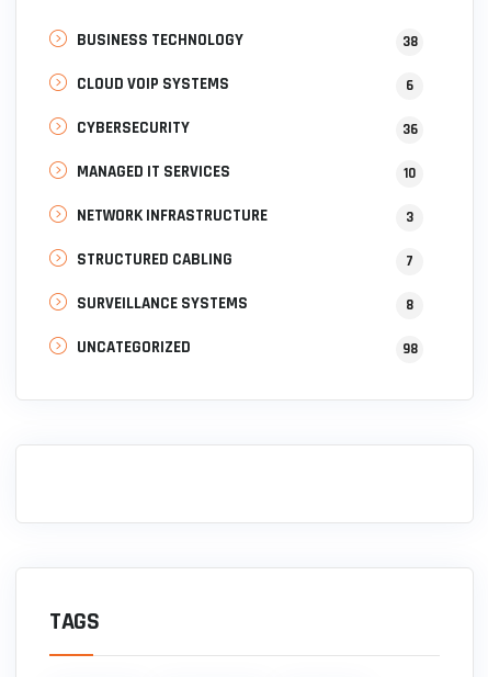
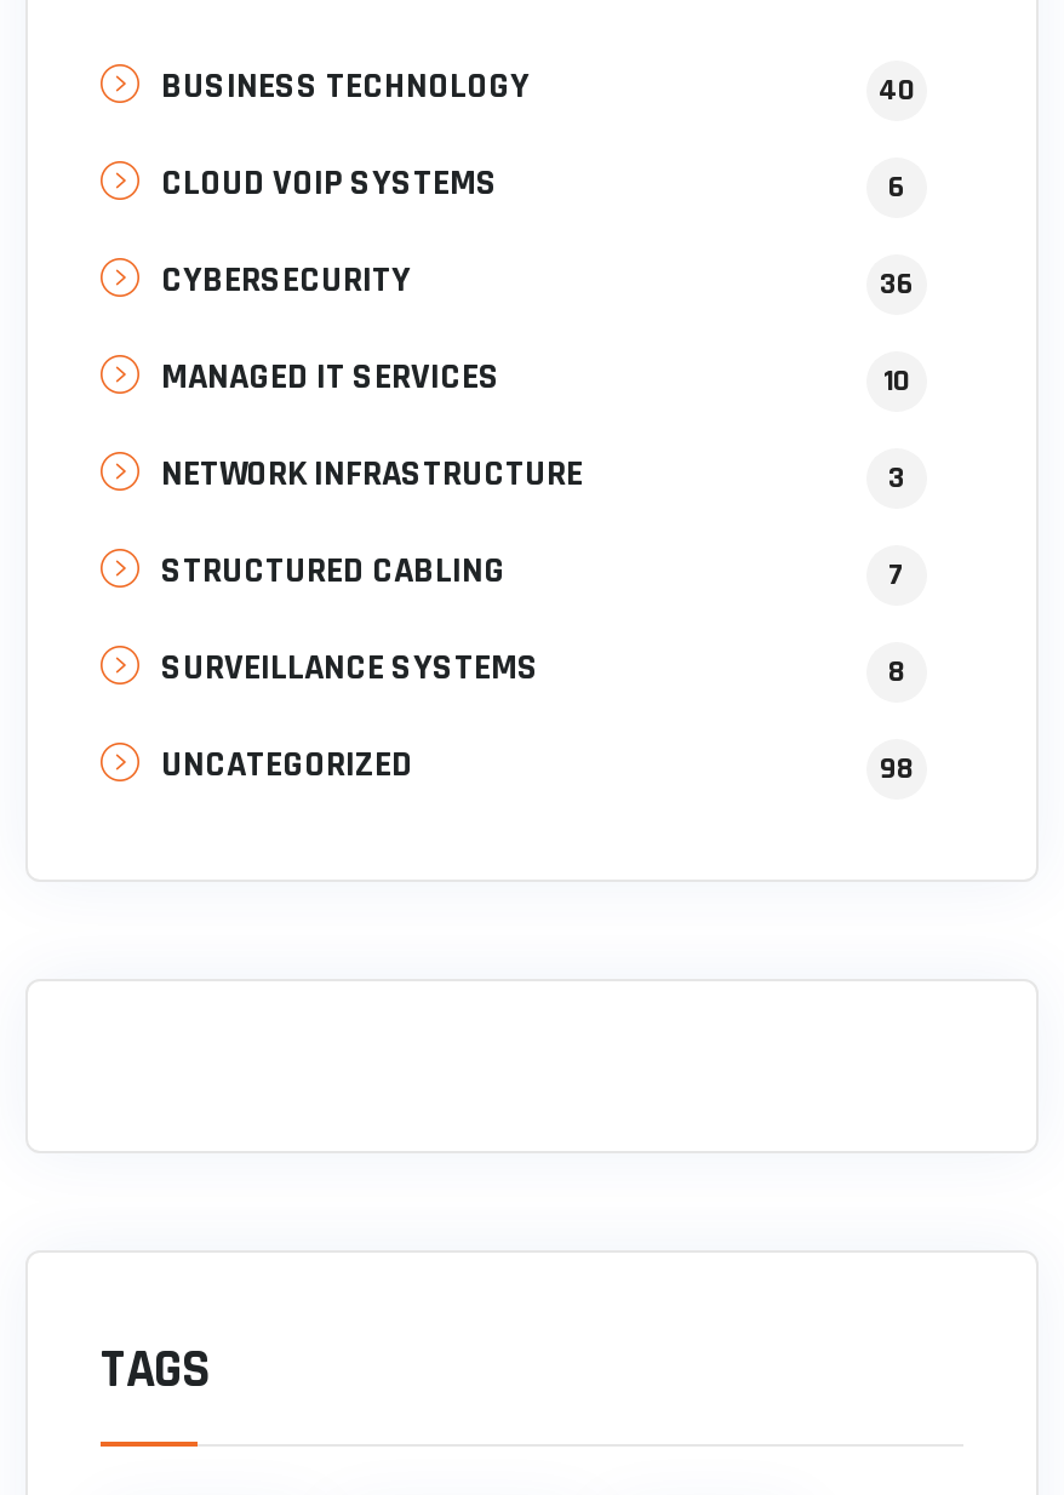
[402,33,417,50] 38 -> [879,70,915,109] 40

